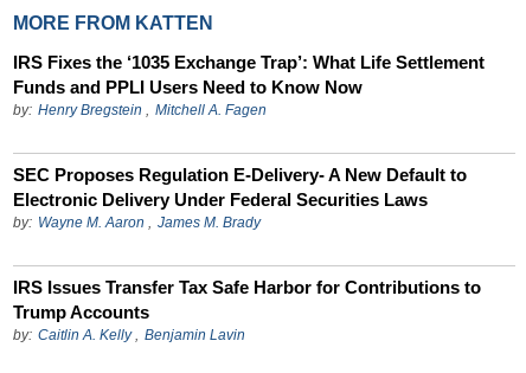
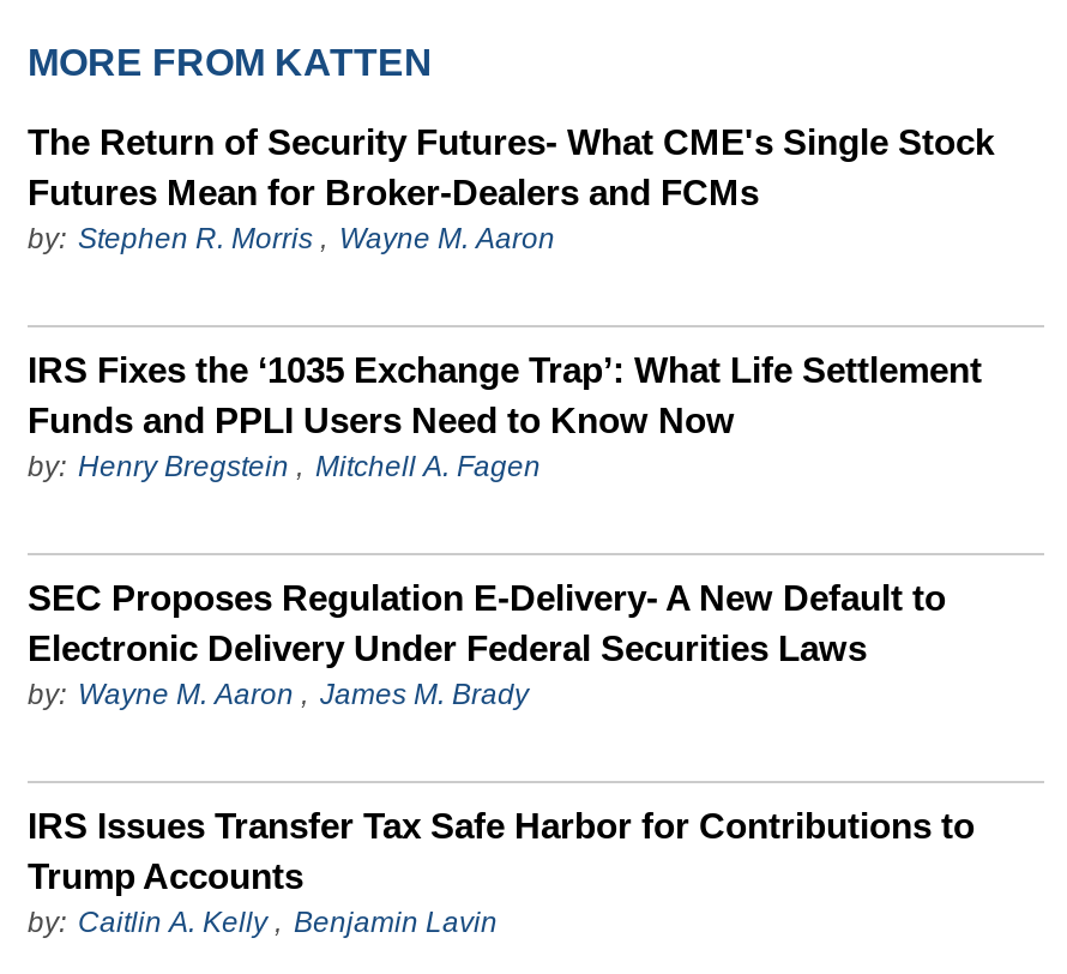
none -> [28,121,994,255] The Return of Security Futures- What CME's Single Stock | Futures Mean for Broker-Dealers and FCMs | by: Stephen R. Morris, Wayne M. Aaron

